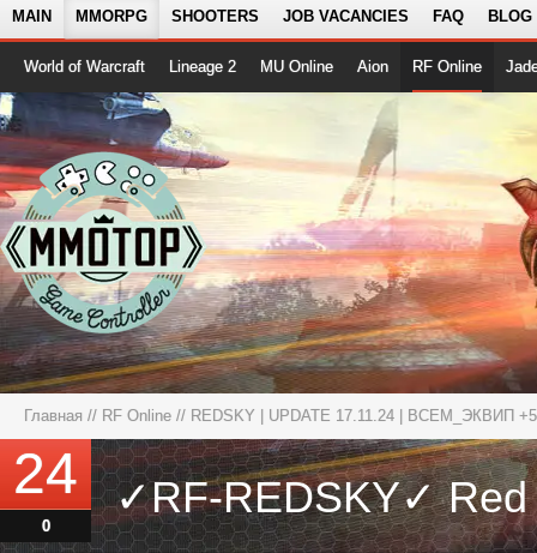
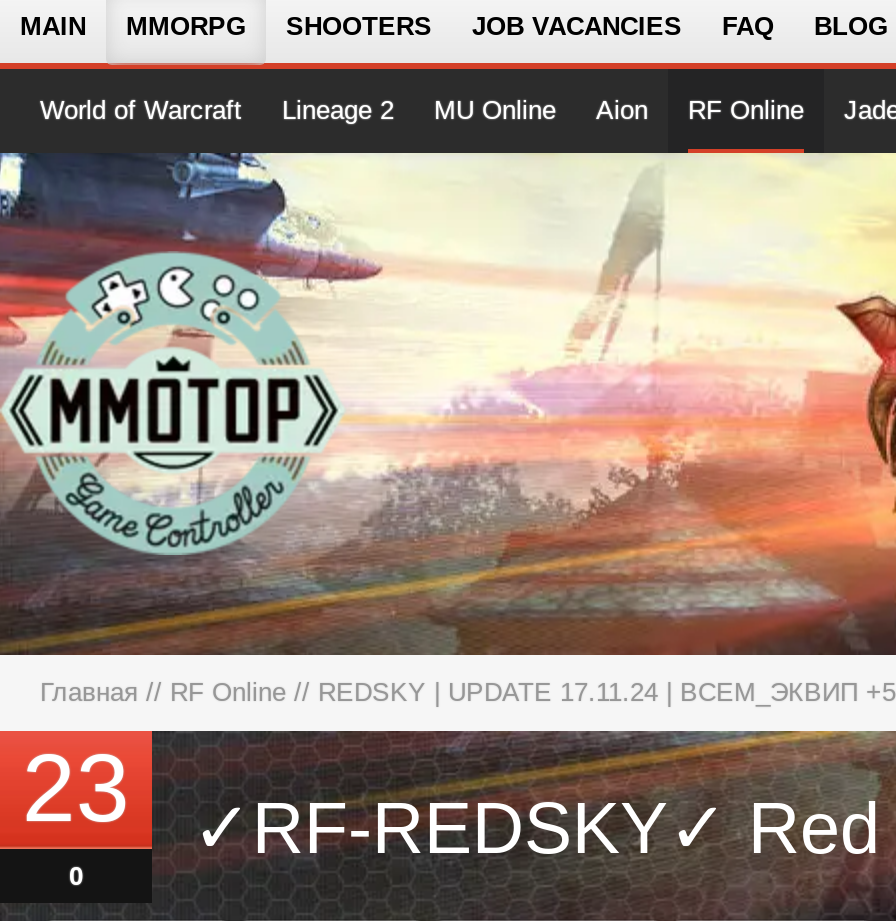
[13,441,78,505] 24 -> [22,735,130,841] 23

